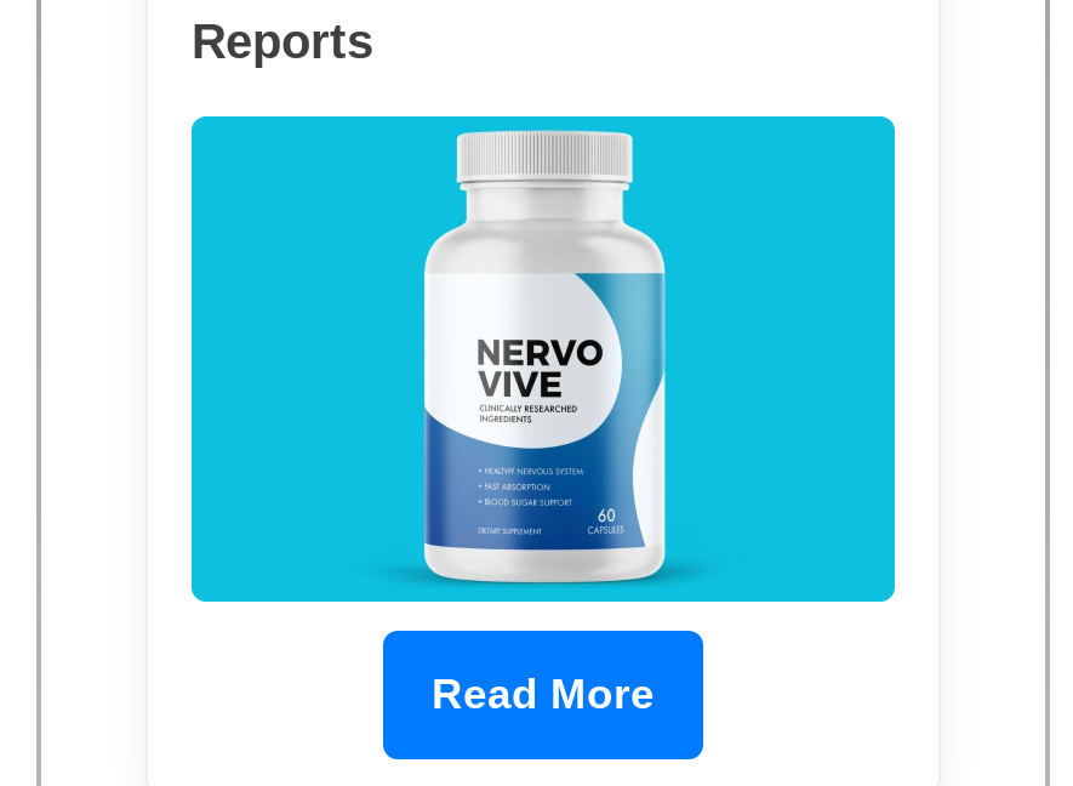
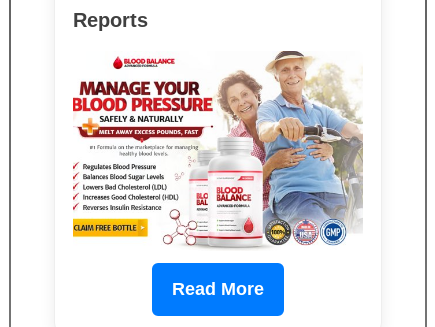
[189,114,897,604] [image] -> [72,50,364,251] [image]

